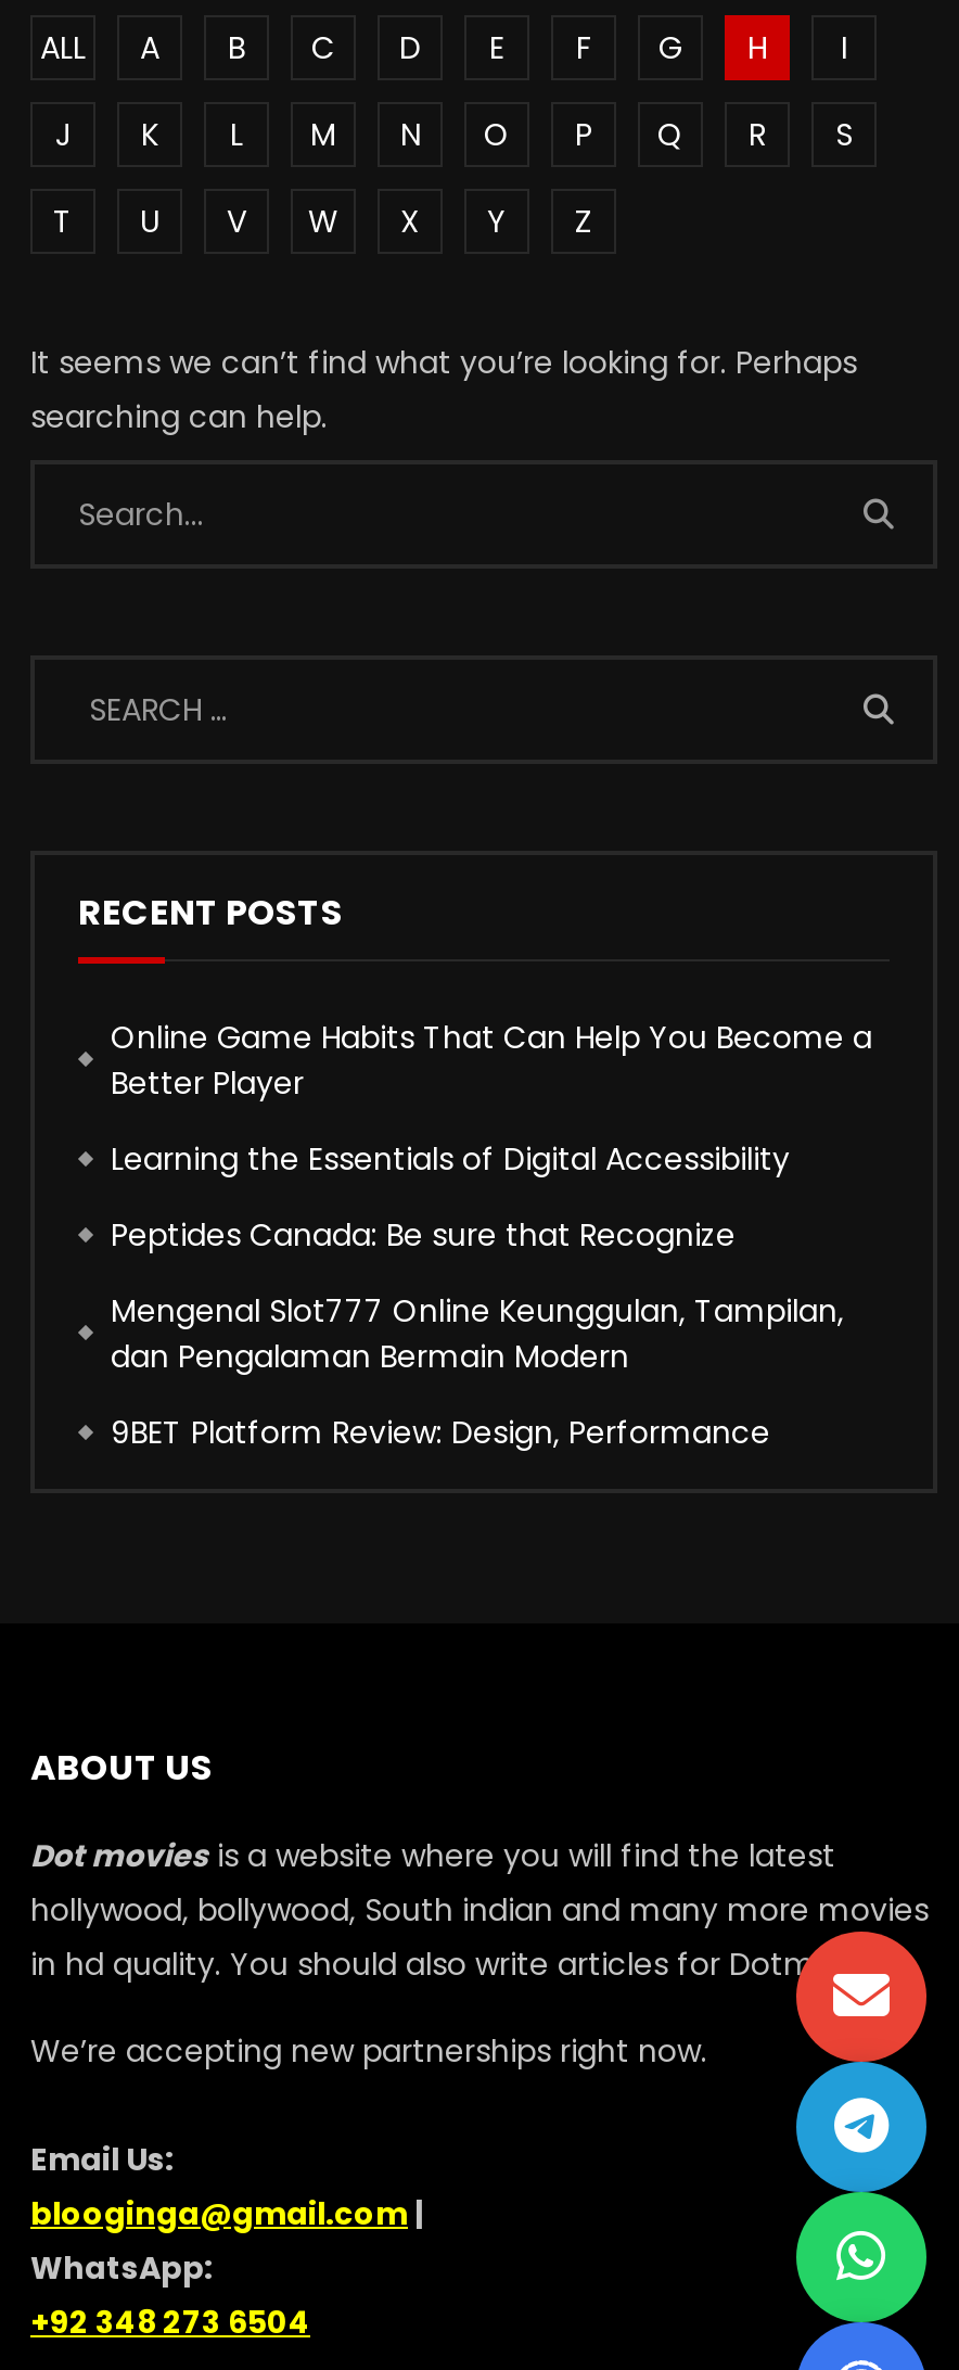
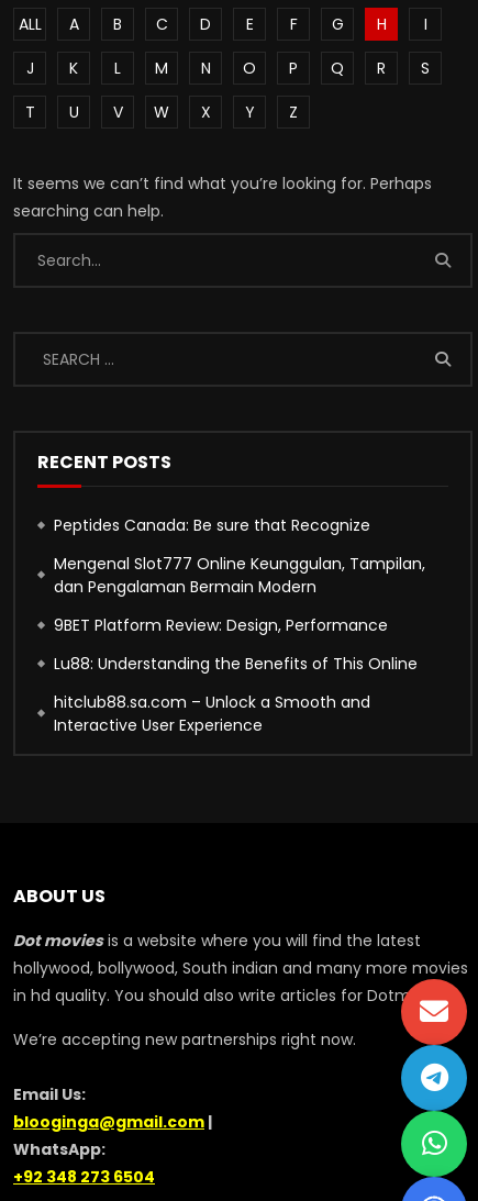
[111,1016,872,1181] Online Game Habits That Can Help You Become a | Better Player | Learning the Essentials of Digital Accessibility -> none
moved [111,1213,844,1454] -> [54,514,425,636]: Peptides Canada: Be sure that Recognize | Mengenal Slot777 Online Keunggulan, Tampilan, | dan Pengalaman Bermain Modern | 9BET Platform Review: Design, Performance
none -> [54,653,418,736] Lu88: Understanding the Benefits of This Online | hitclub88.sa.com – Unlock a Smooth and | Interactive User Experience

